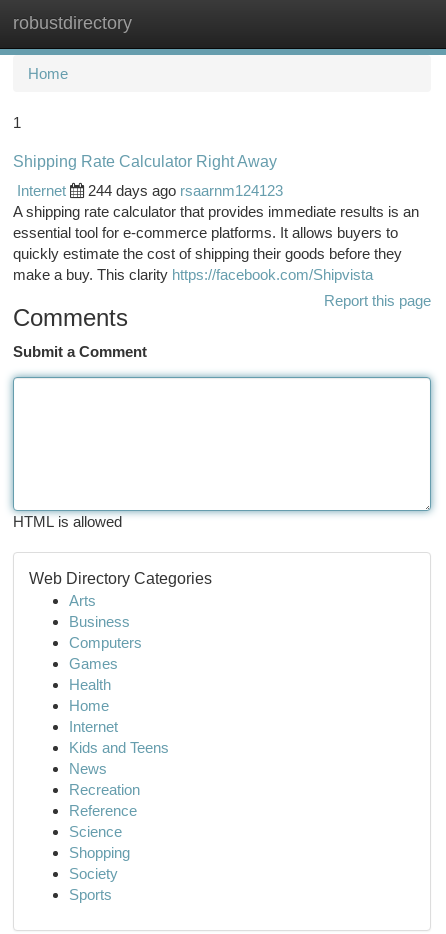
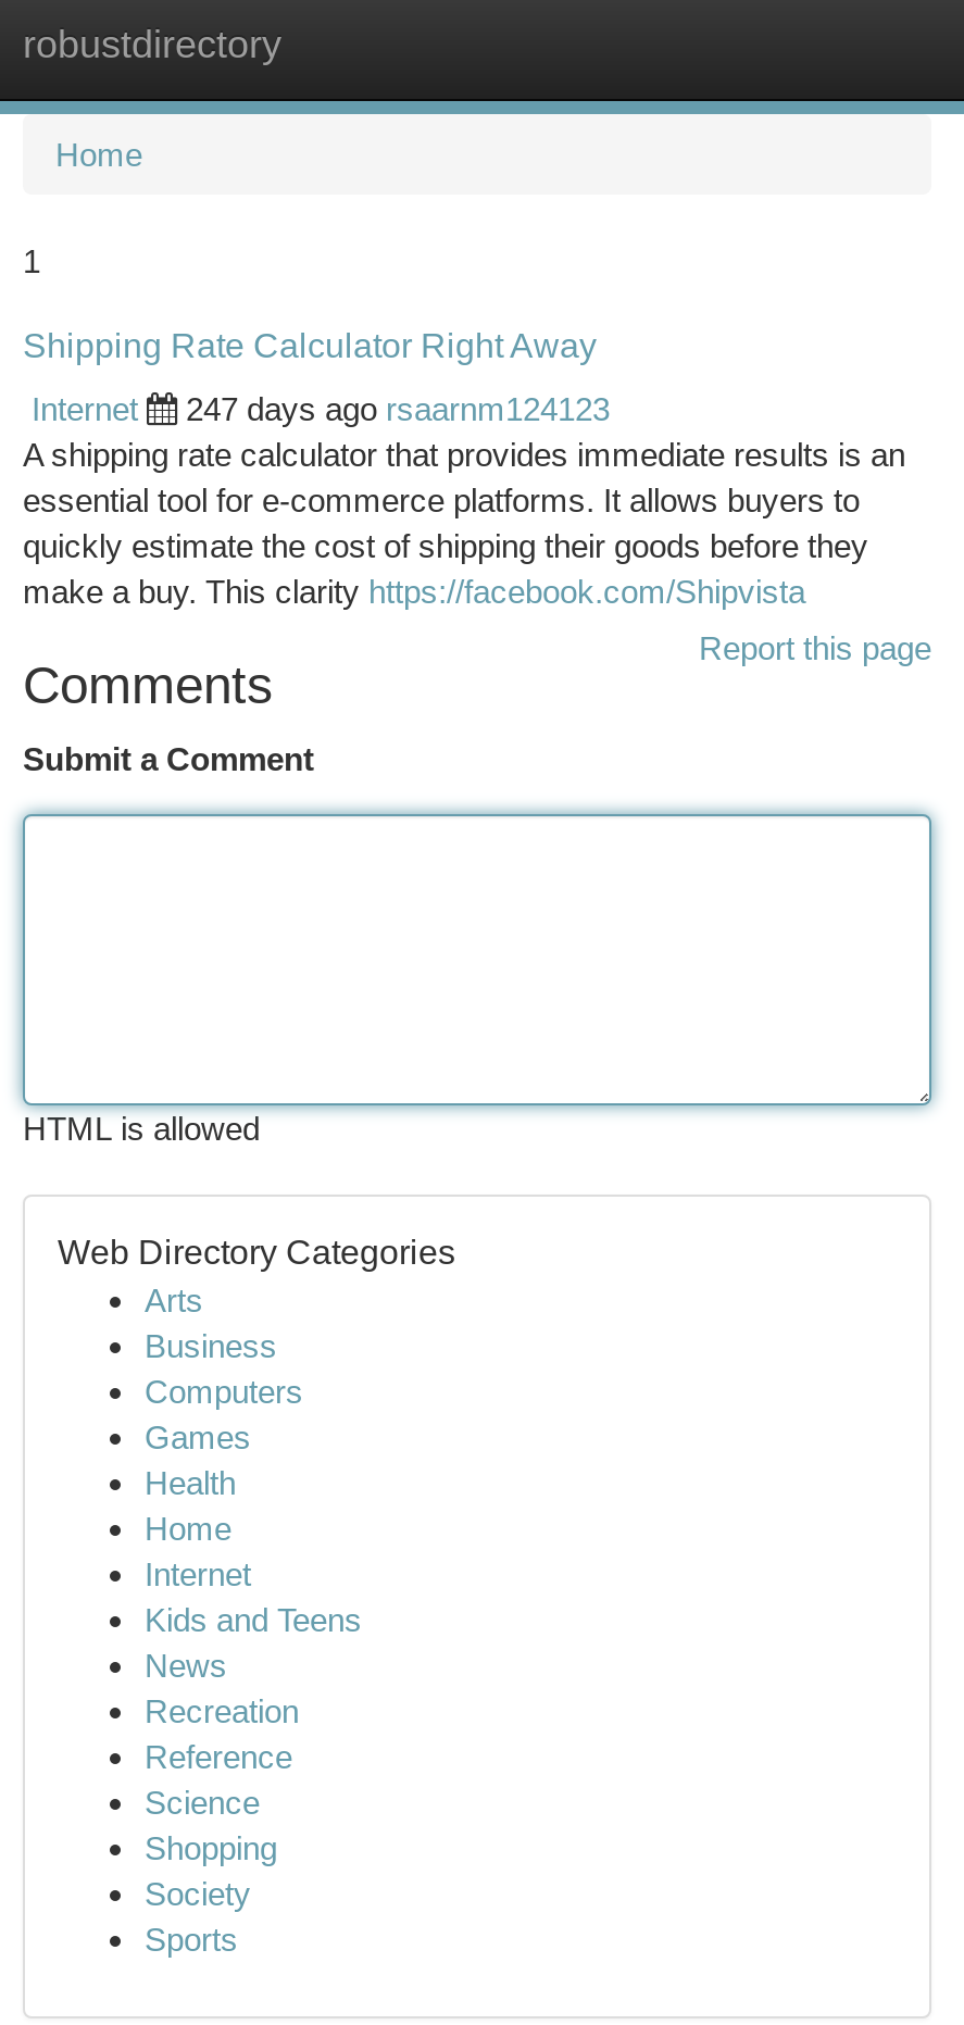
[88,182,283,199] 244 days ago rsaarnm124123 -> [186,390,610,427] 247 days ago rsaarnm124123

